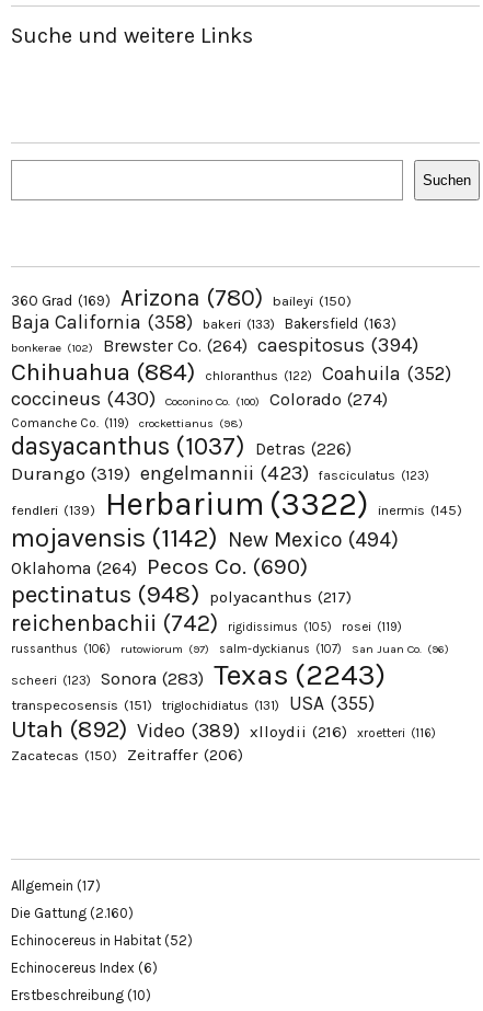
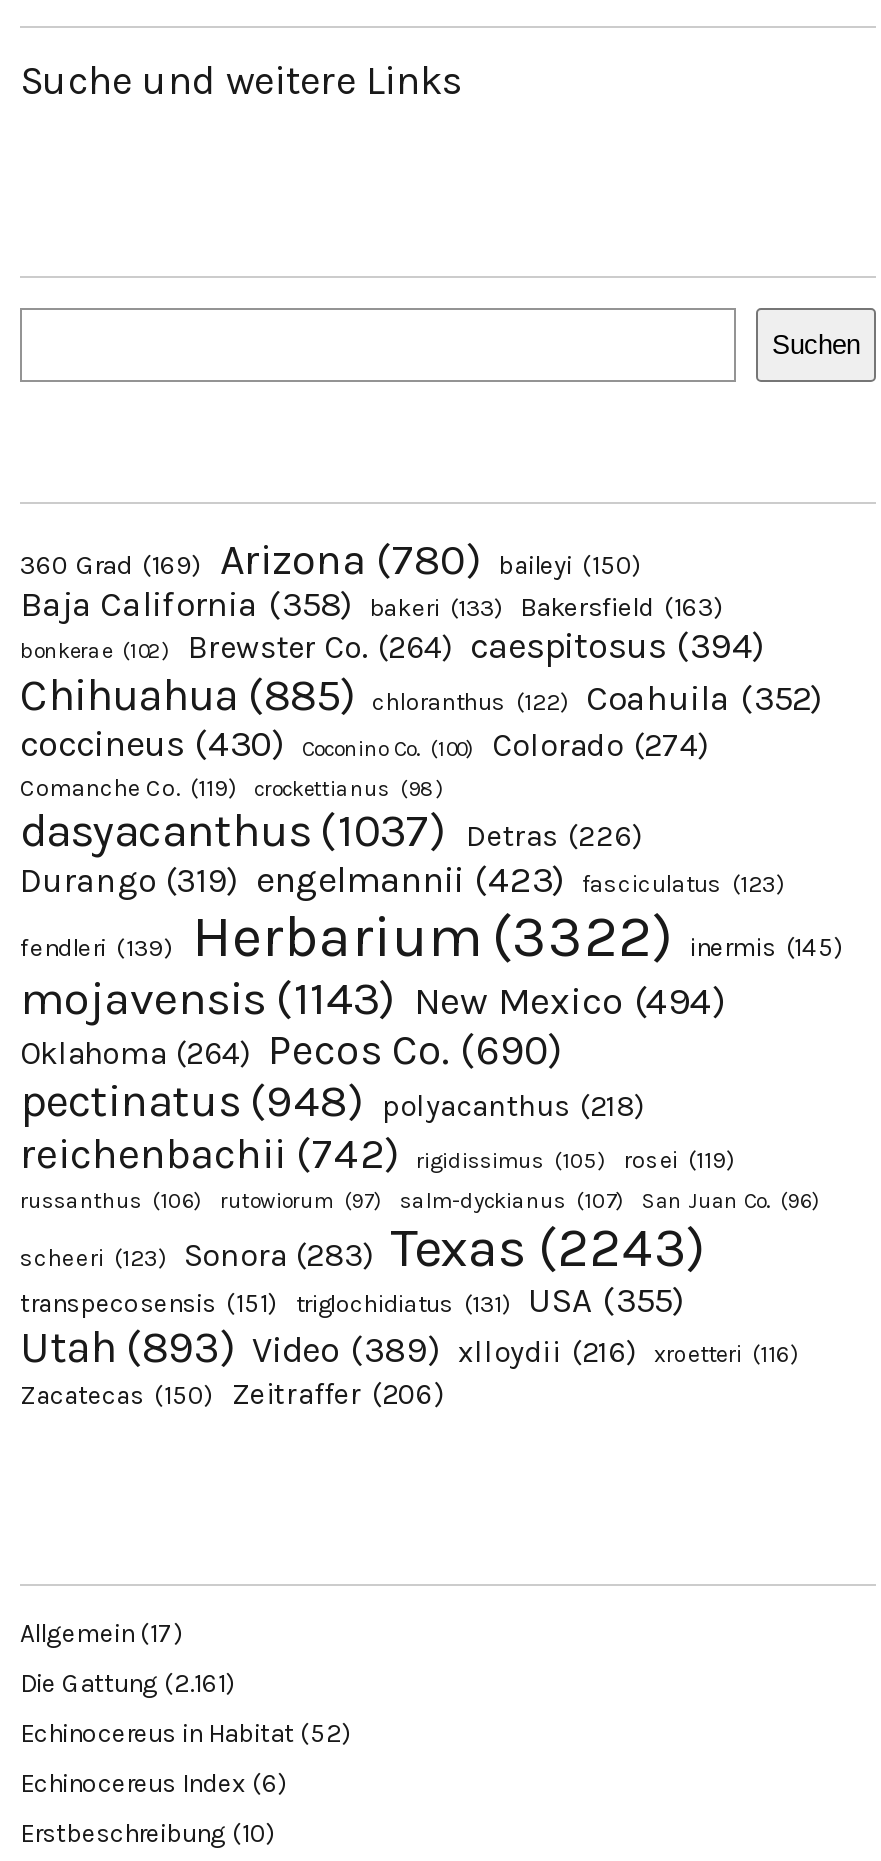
[11,358,451,387] Chihuahua (884) chloranthus (122) Coahuila (352) -> [20,669,822,723] Chihuahua (885) chloranthus (122) Coahuila (352)
[11,523,399,554] mojavensis (1142) New Mexico (494) -> [20,971,726,1027] mojavensis (1143) New Mexico (494)
[11,580,352,609] pectinatus (948) polyacanthus (217) -> [20,1075,644,1129] pectinatus (948) polyacanthus (218)
[11,715,347,744] Utah (892) Video (389) xlloydii (216) -> [20,1321,636,1375] Utah (893) Video (389) xlloydii (216)
[11,905,134,922] Die Gattung (2.160) -> [20,1669,236,1699] Die Gattung (2.161)

